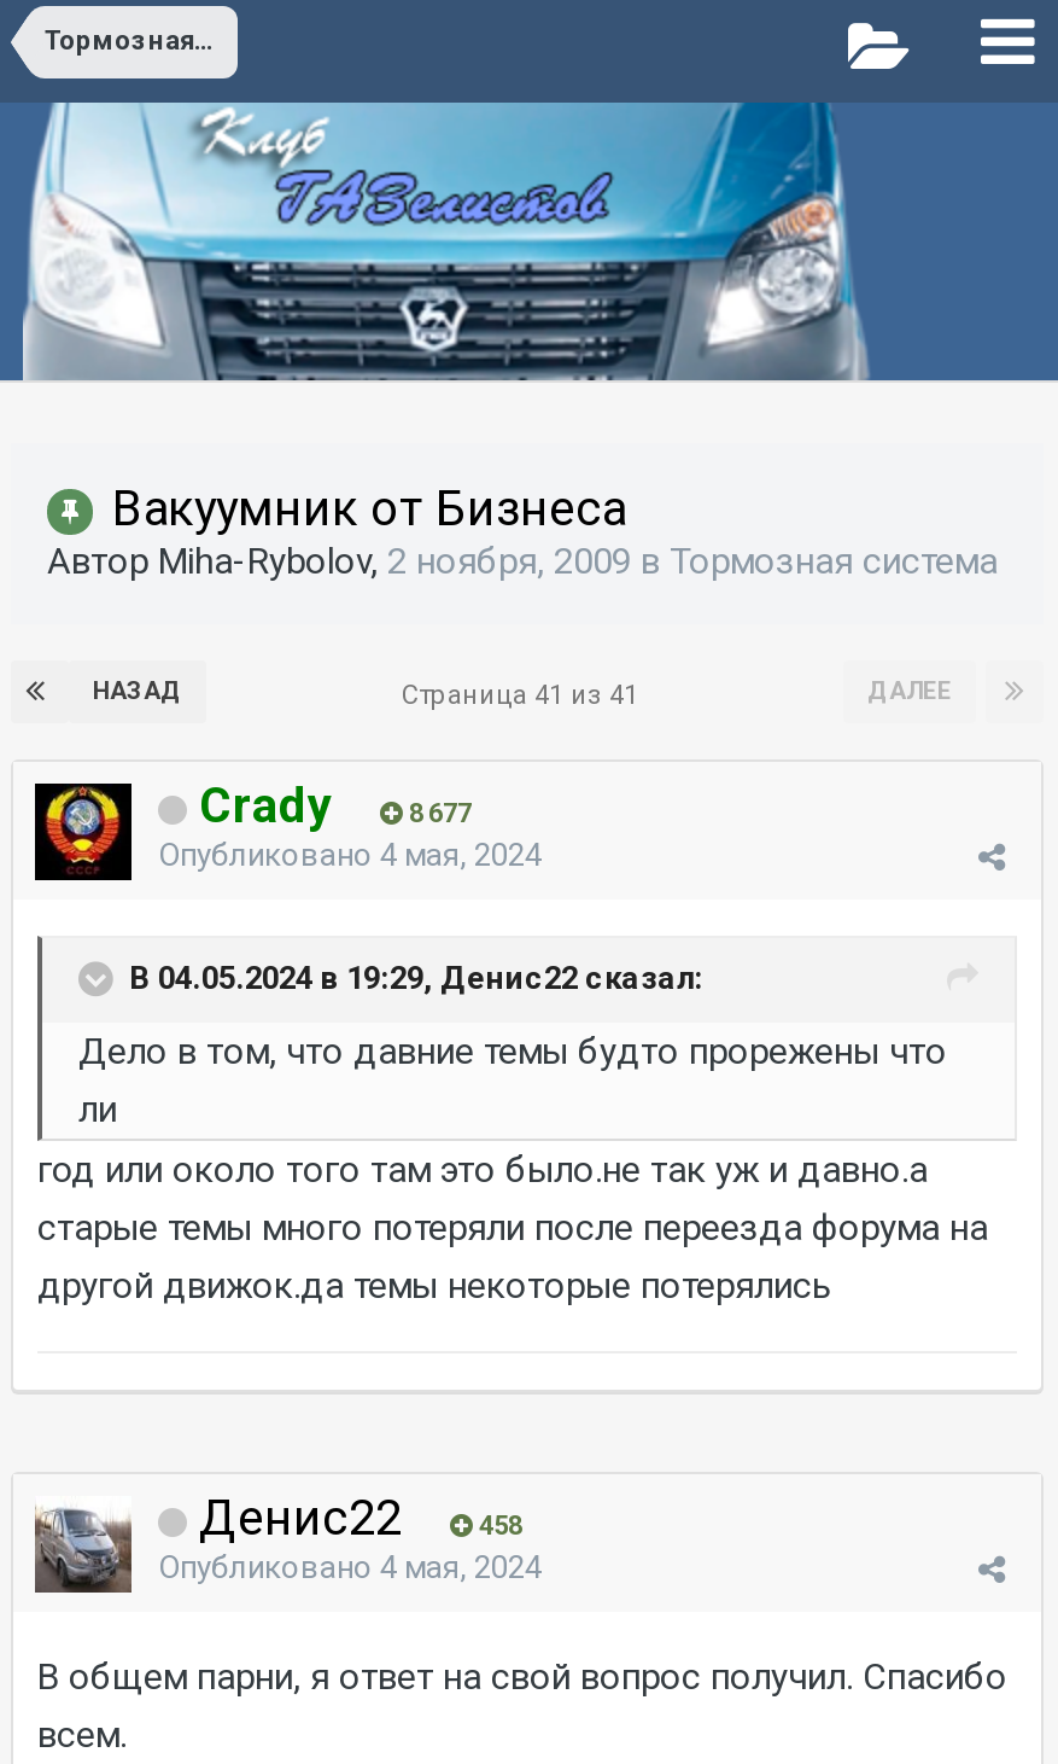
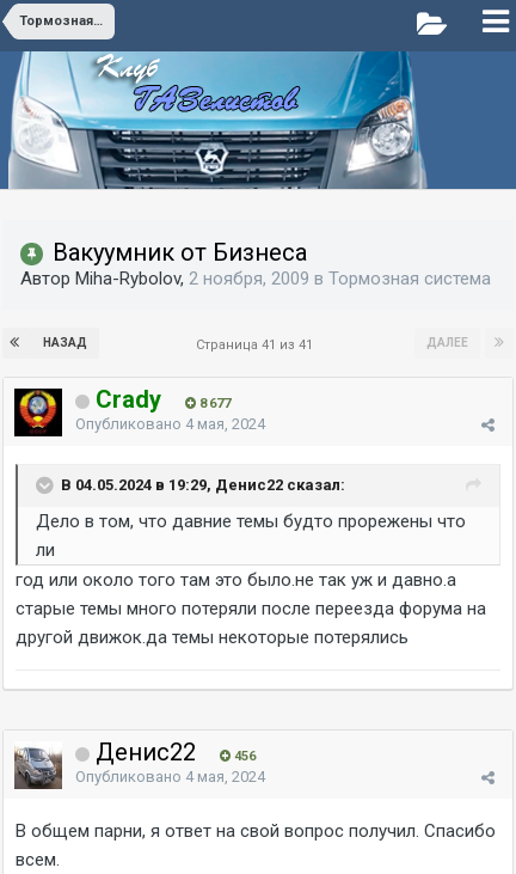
[187,1489,522,1547] Денис22 458 -> [90,738,256,766] Денис22 456

